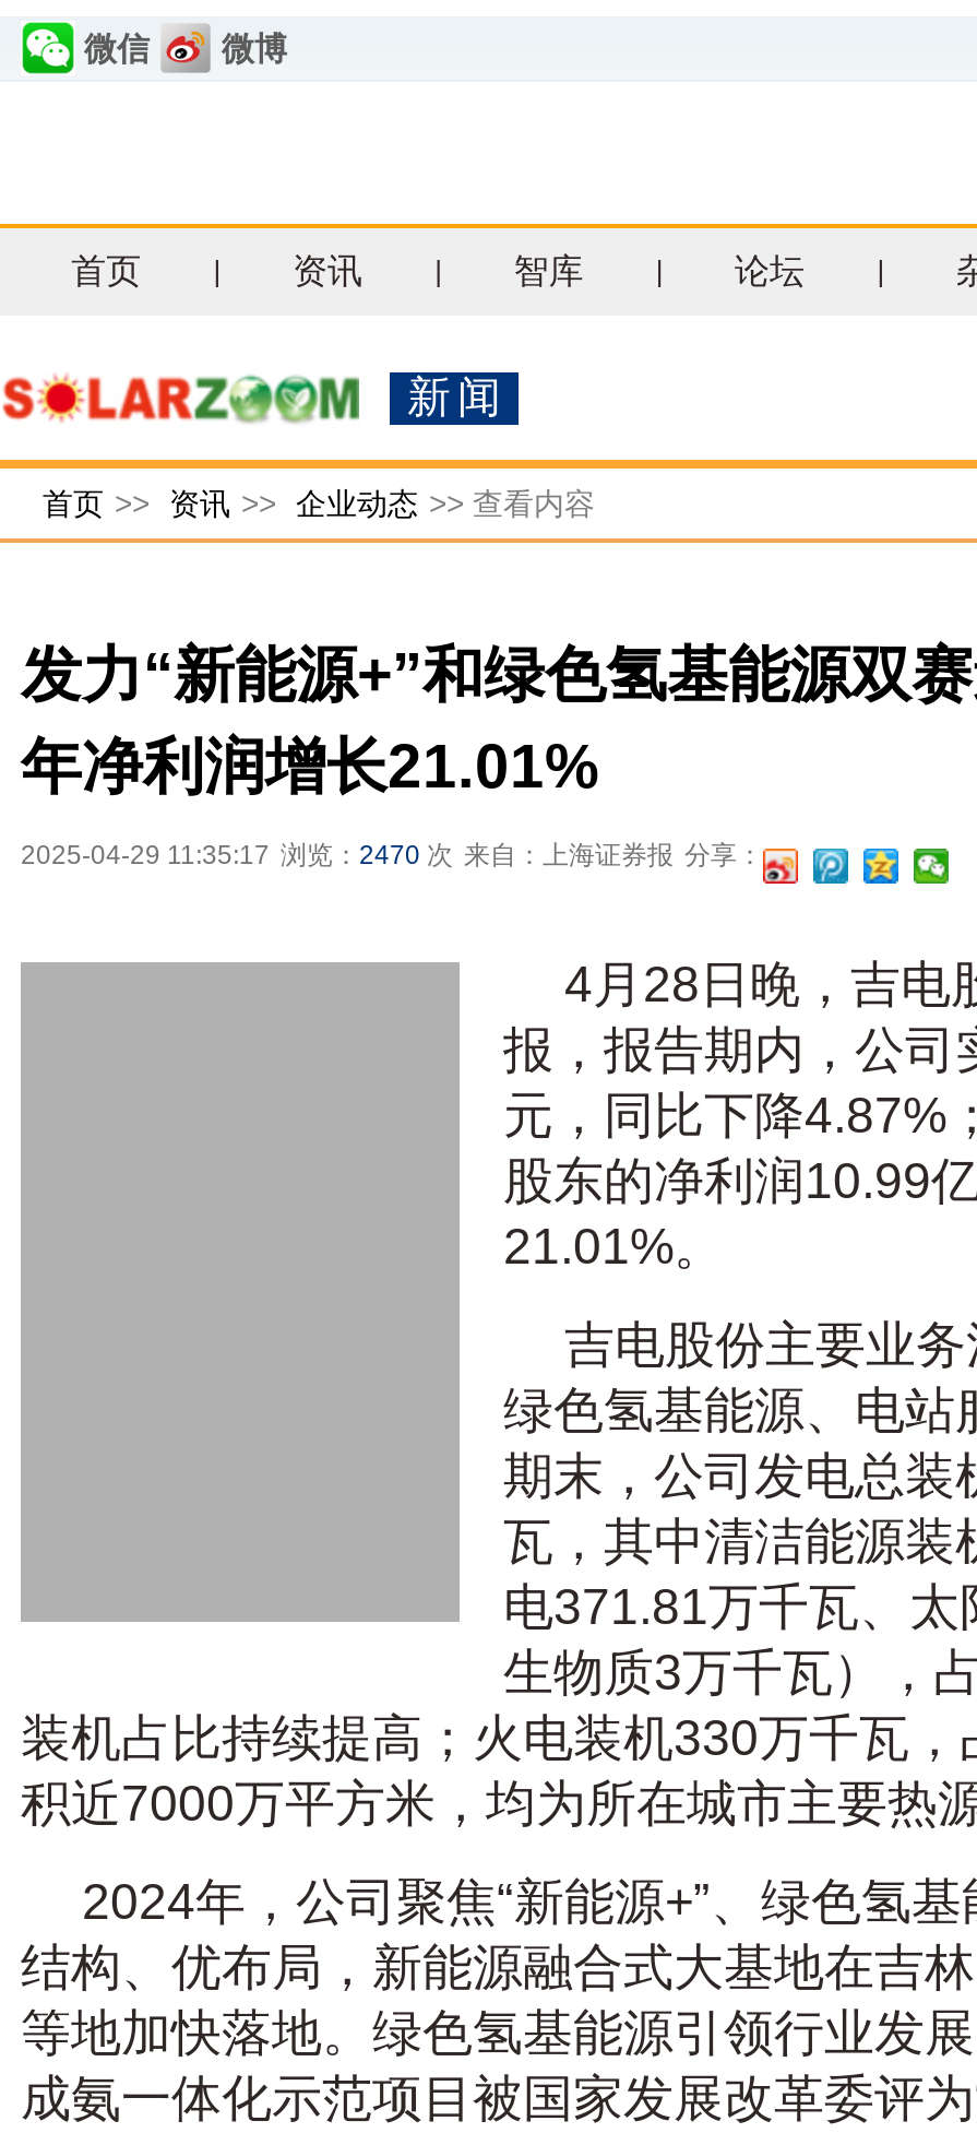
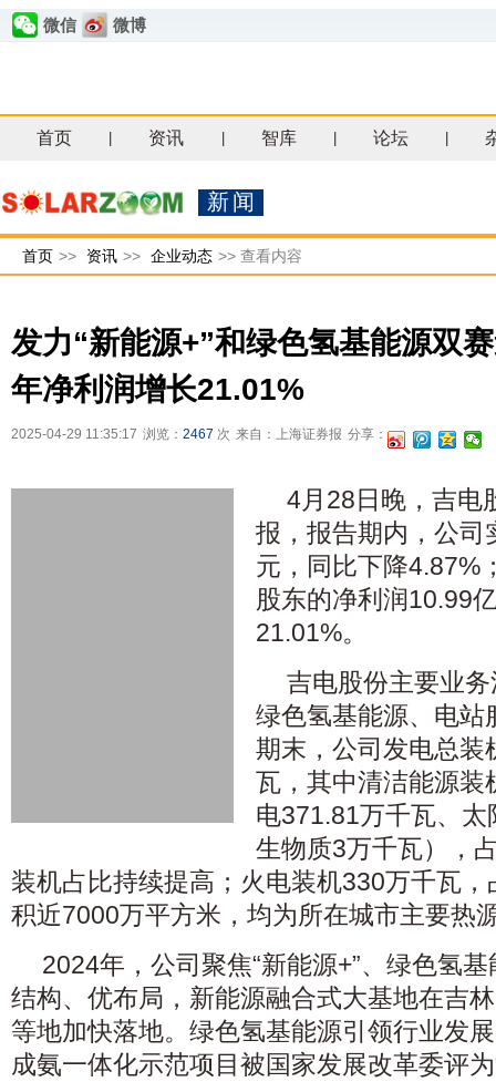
[21,840,763,870] 2025-04-29 11:35:17 浏览：2470次 来自：上海证券报 分享： -> [11,426,387,442] 2025-04-29 11:35:17 浏览：2467次 来自：上海证券报 分享：

